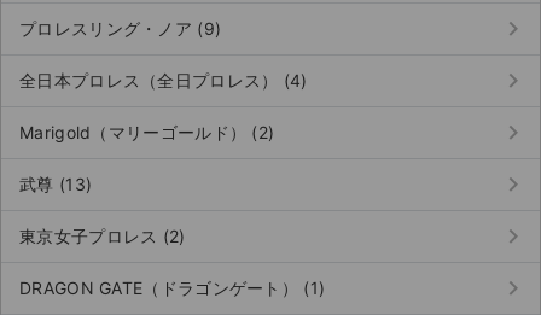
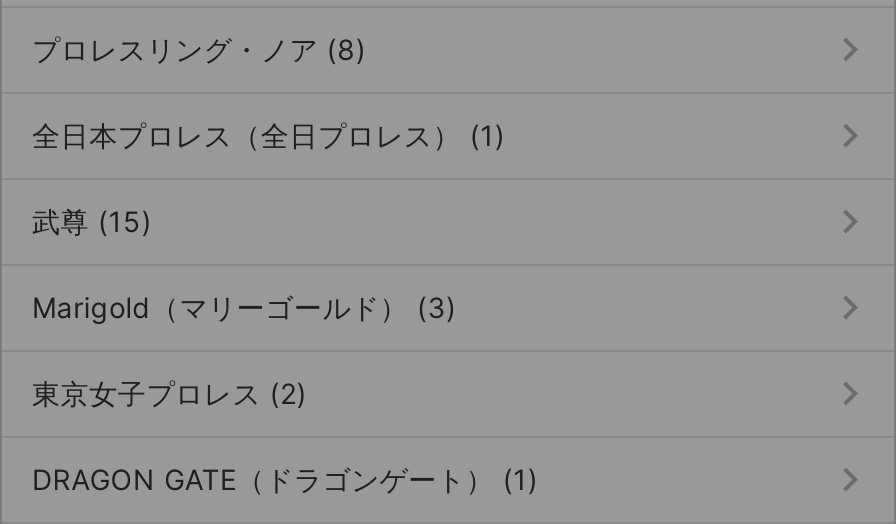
[19,18,221,39] プロレスリング・ノア (9) -> [32,32,366,66] プロレスリング・ノア (8)
[19,70,308,91] 全日本プロレス（全日プロレス） (4) -> [32,118,505,152] 全日本プロレス（全日プロレス） (1)
[19,122,274,143] Marigold（マリーゴールド） (2) -> [32,204,152,238] 武尊 (15)
[19,174,92,194] 武尊 (13) -> [32,290,457,324] Marigold（マリーゴールド） (3)

